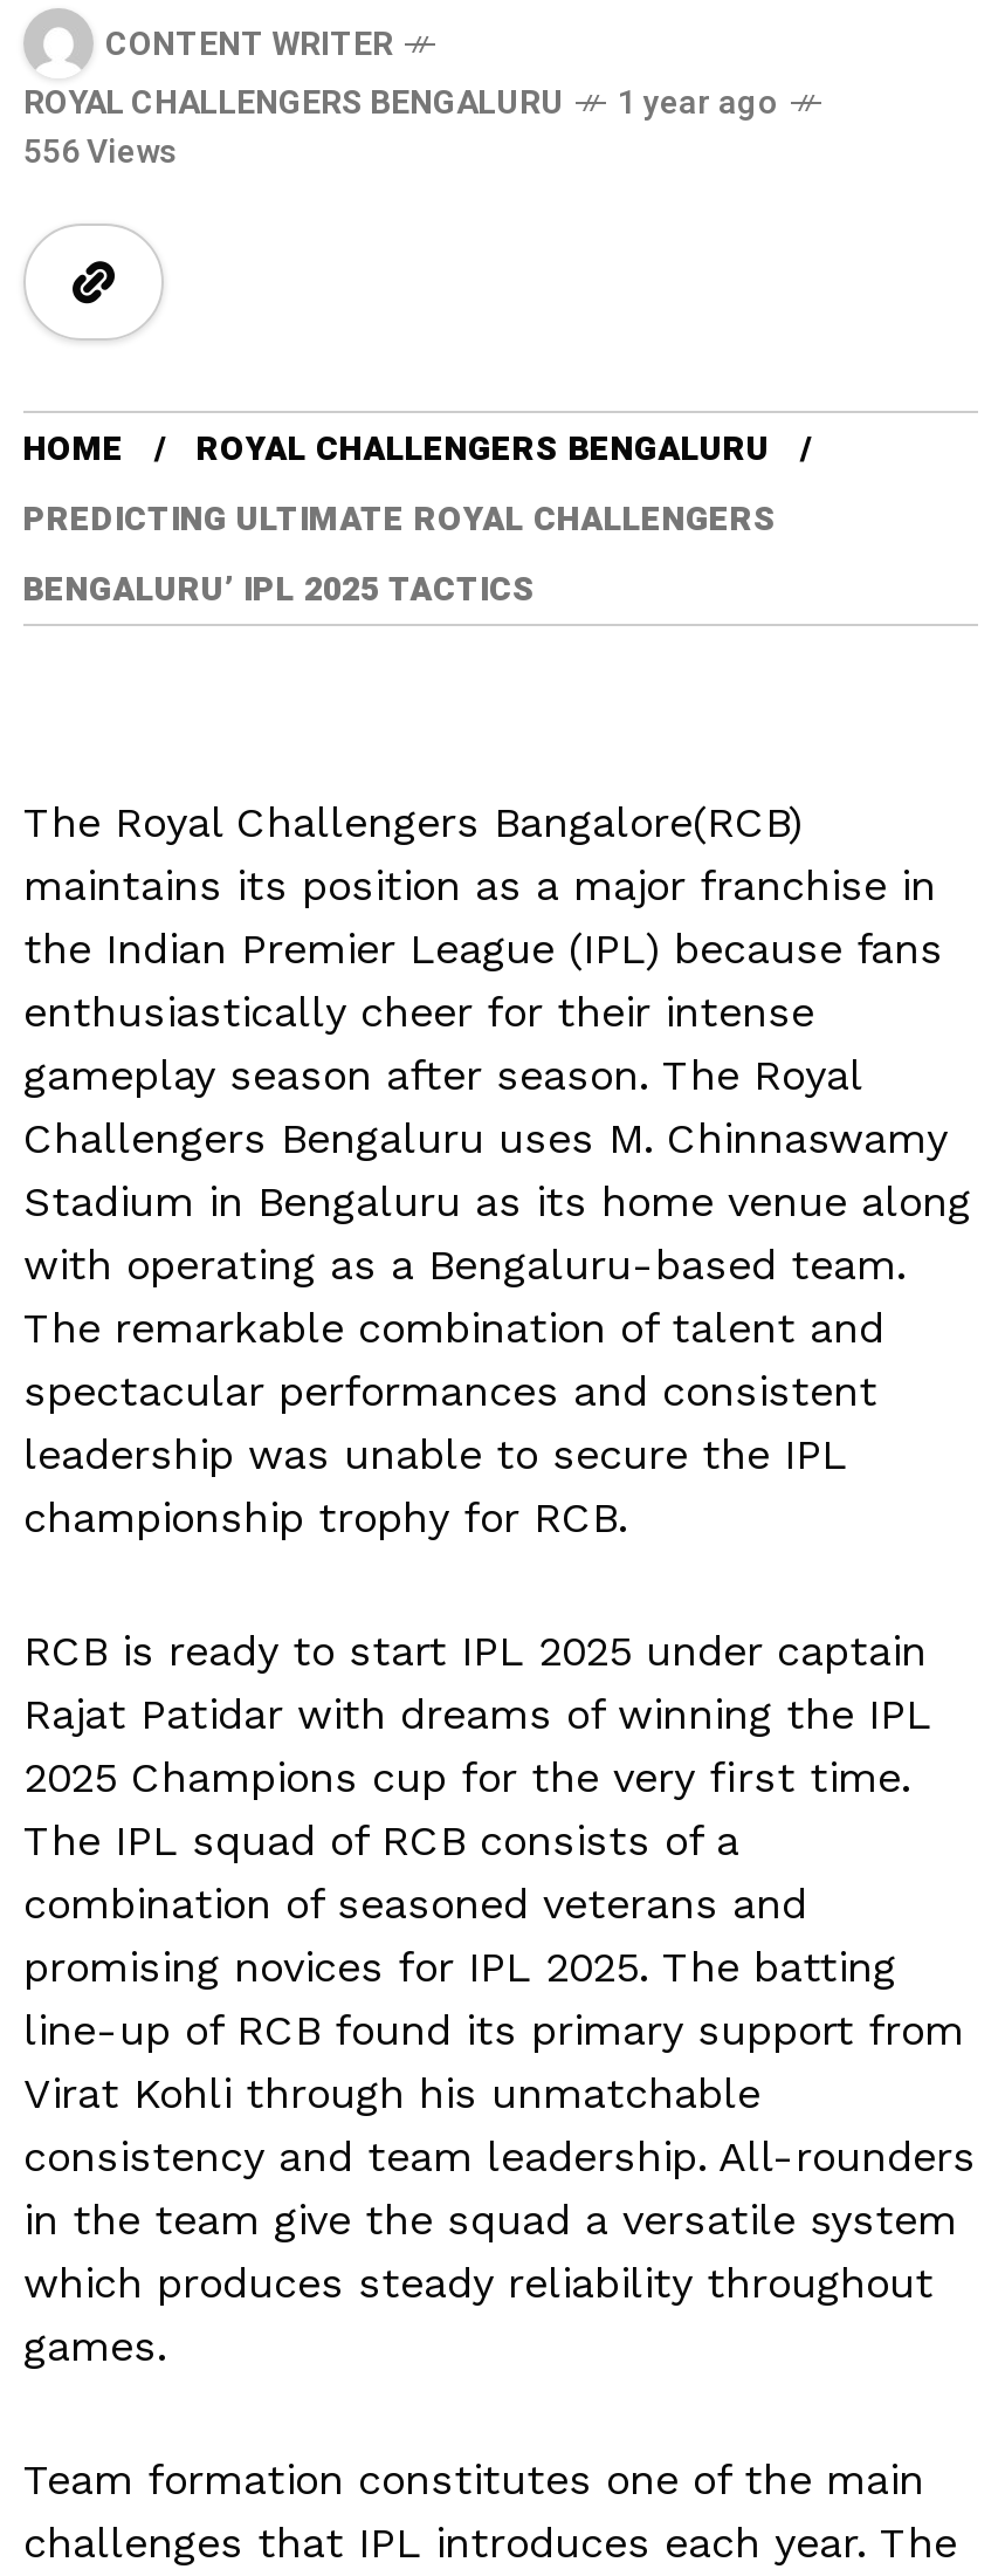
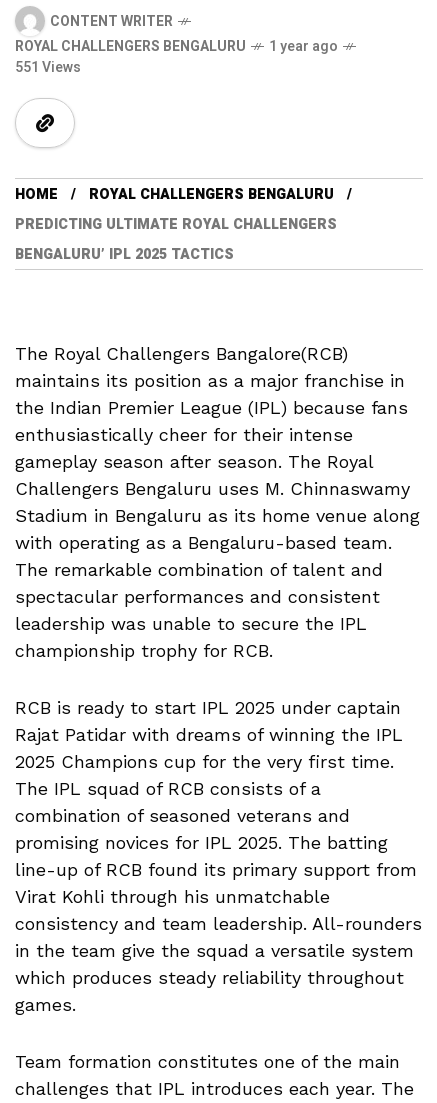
[23,128,178,177] 556 Views -> [15,57,81,78] 551 Views

